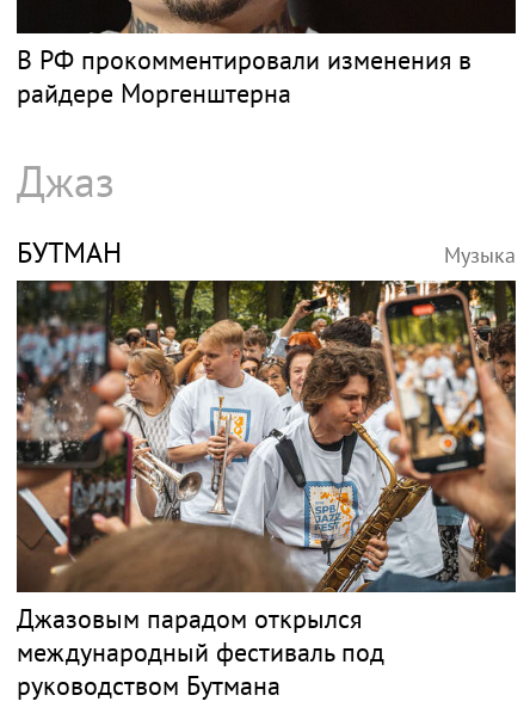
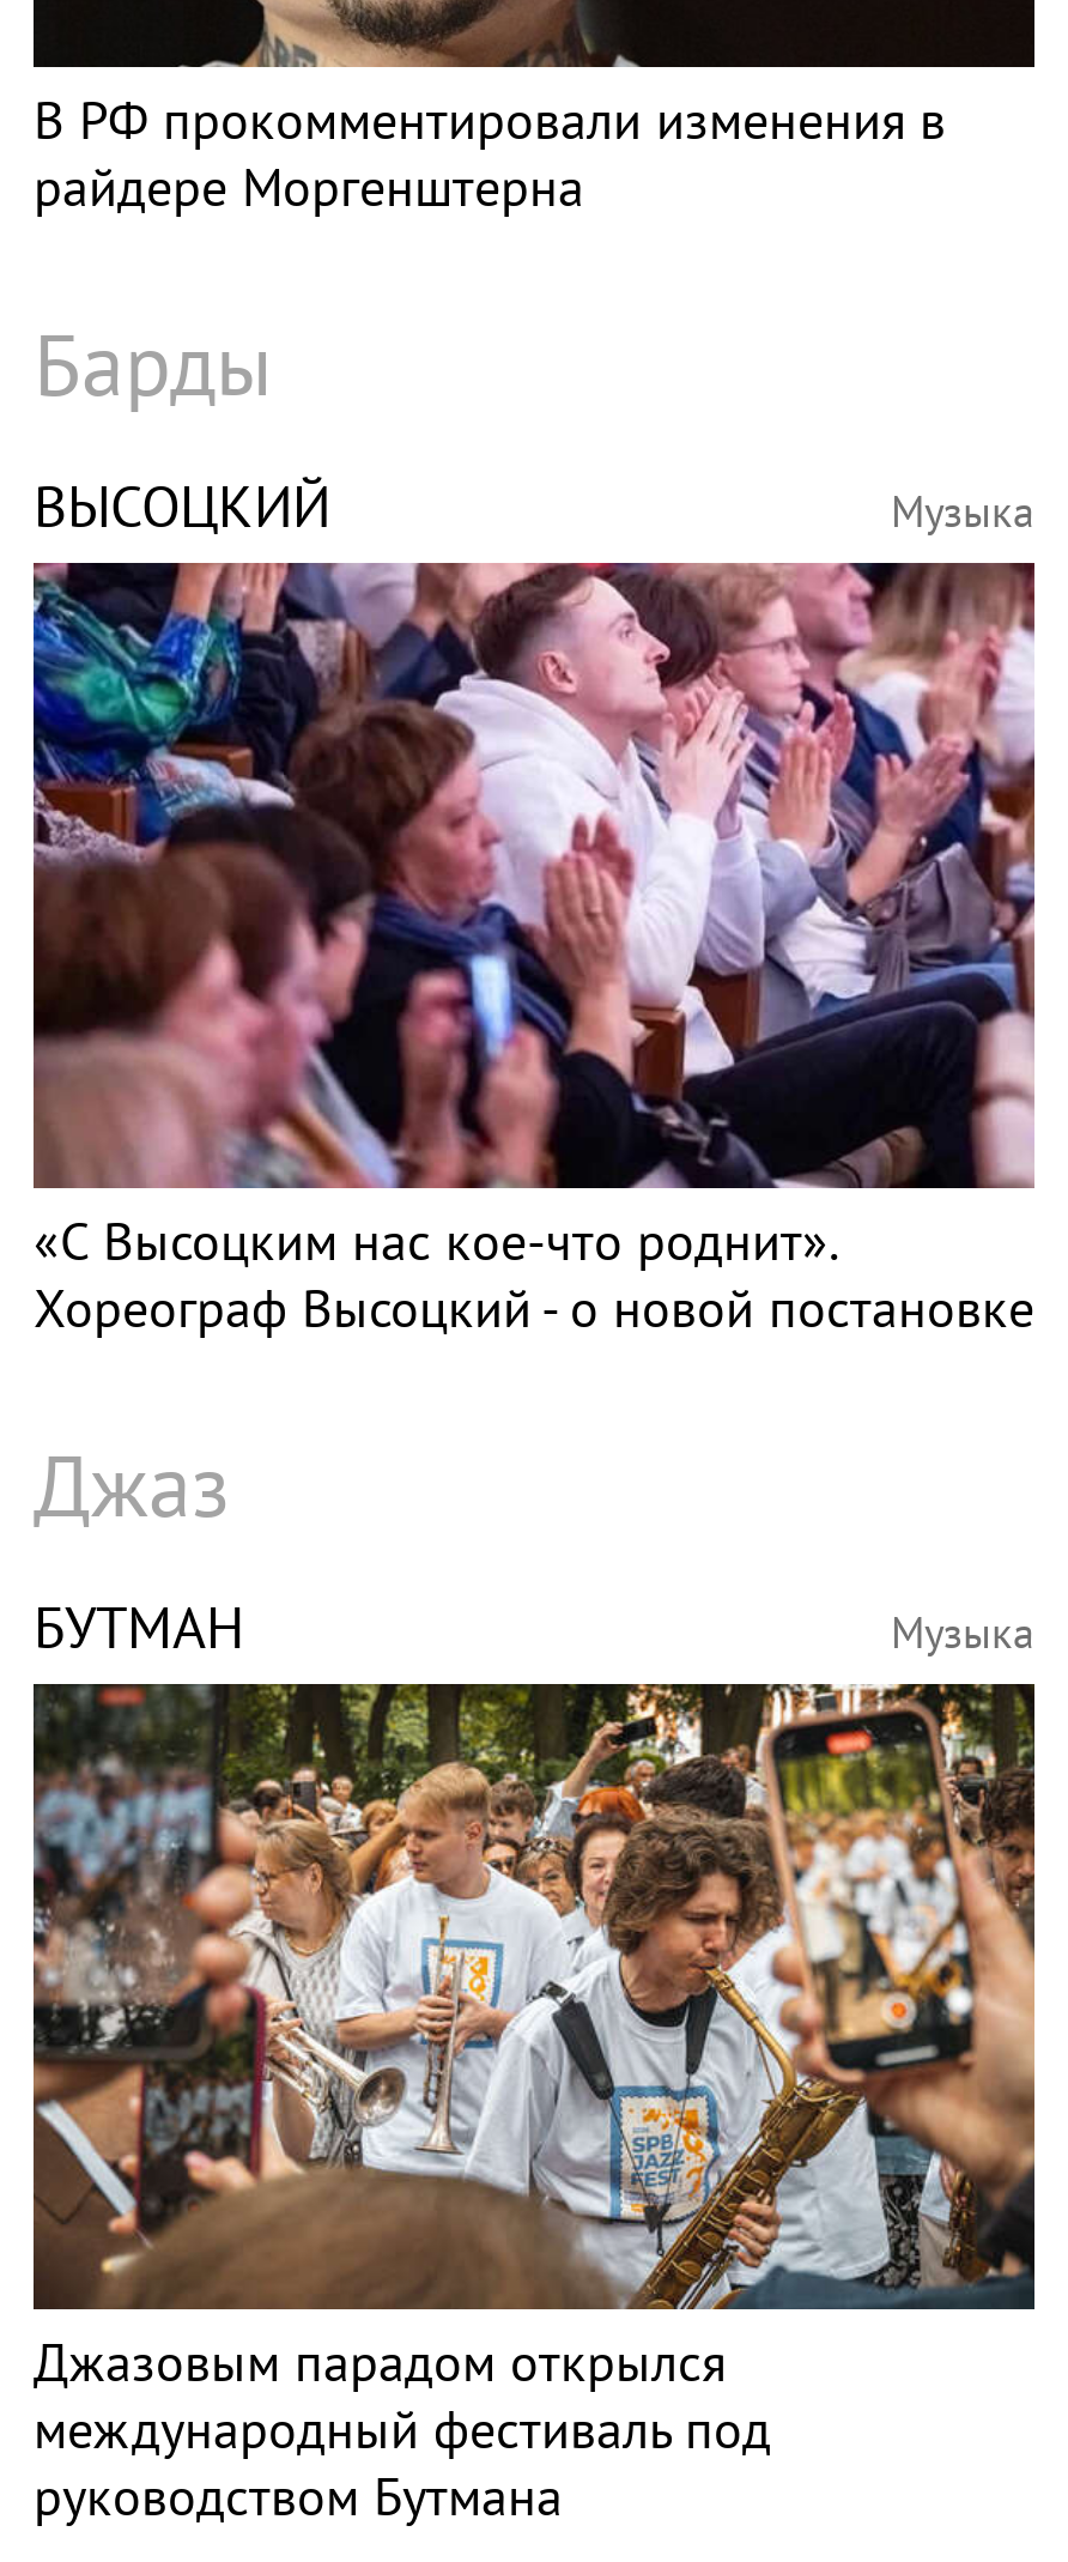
none -> [31,561,1037,1342] [image] | «С Высоцким нас кое-что роднит». | Хореограф Высоцкий - о новой постановке
none -> [34,307,1034,544] Барды | ВЫСОЦКИЙ | Музыка

